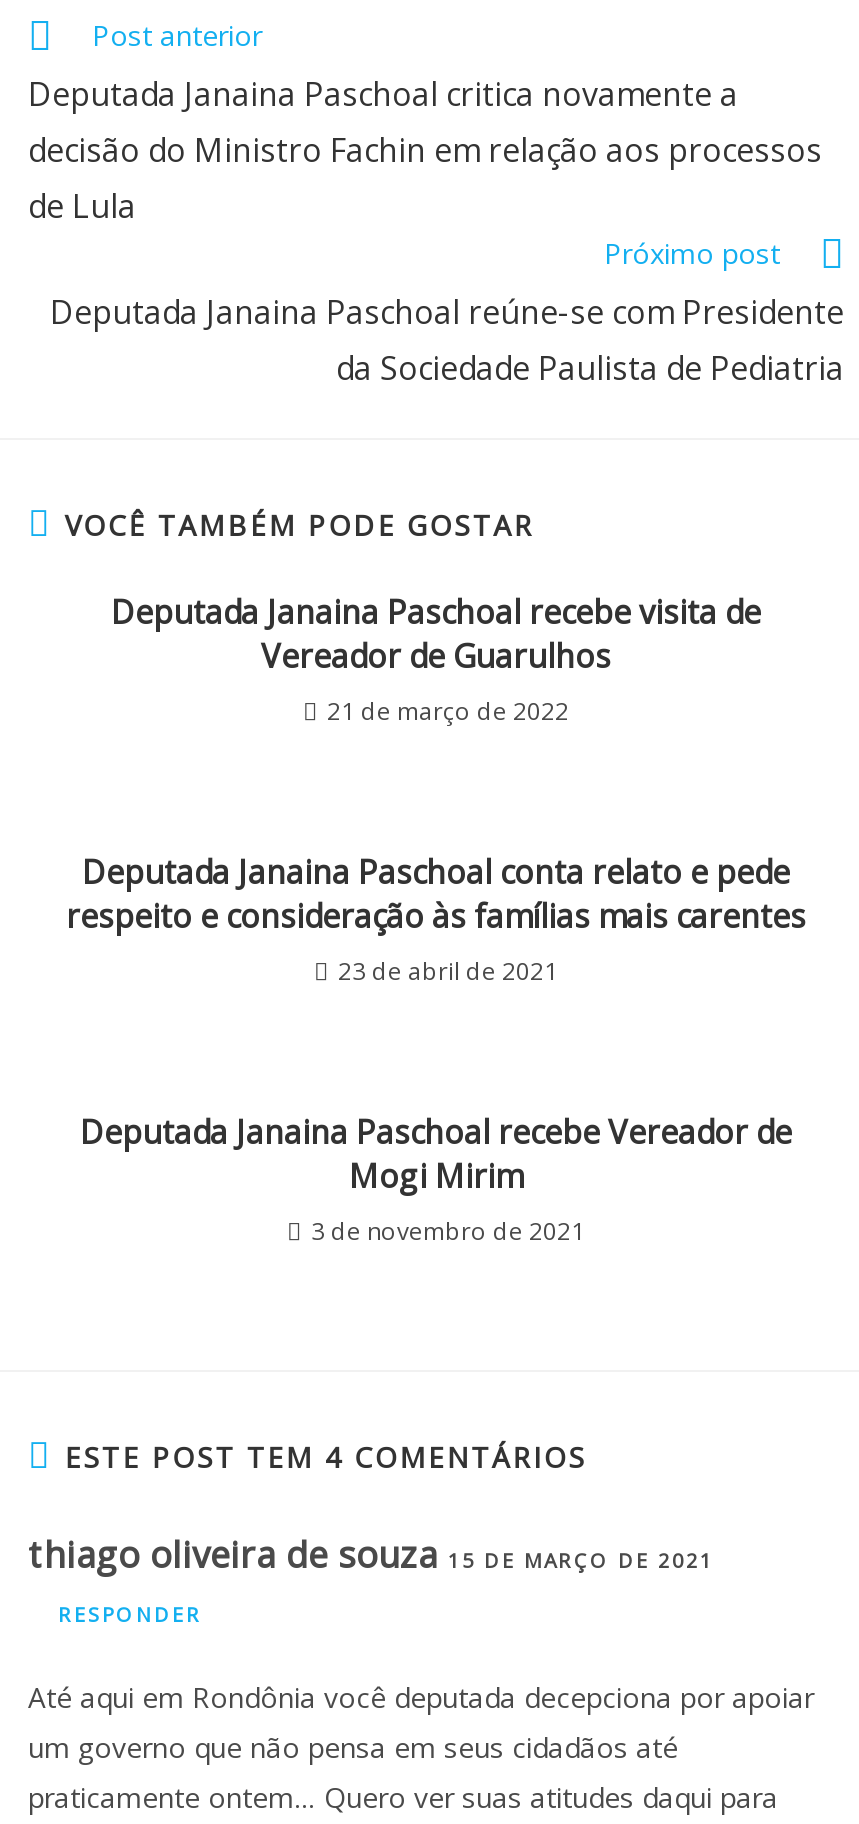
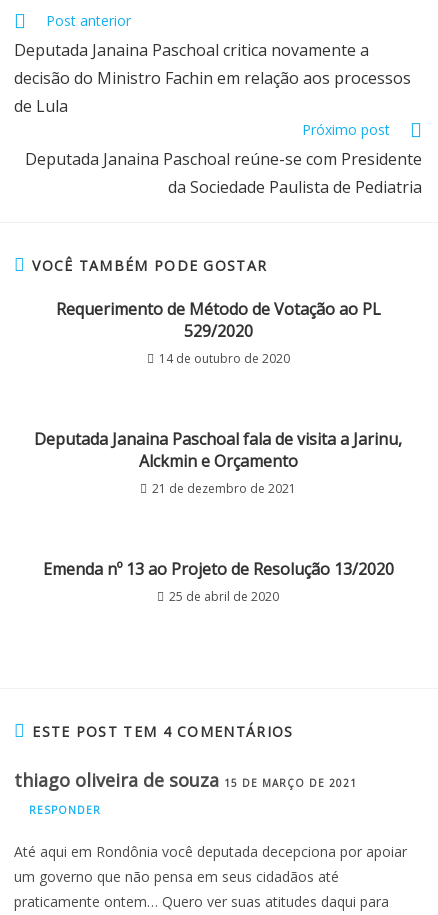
[111,590,761,728] Deputada Janaina Paschoal recebe visita de | Vereador de Guarulhos | 21 de março de 2022 -> [55,298,380,367] Requerimento de Método de Votação ao PL | 529/2020 | 14 de outubro de 2020
[66,850,806,988] Deputada Janaina Paschoal conta relato e pede | respeito e consideração às famílias mais carentes | 23 de abril de 2021 -> [34,428,402,497] Deputada Janaina Paschoal fala de visita a Jarinu, | Alckmin e Orçamento | 21 de dezembro de 2021
[80,1110,792,1248] Deputada Janaina Paschoal recebe Vereador de | Mogi Mirim | 3 de novembro de 2021 -> [42,558,393,605] Emenda nº 13 ao Projeto de Resolução 13/2020 | 25 de abril de 2020

